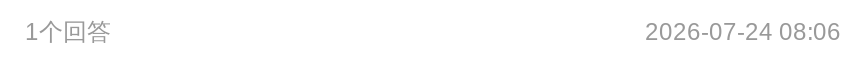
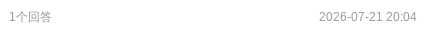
[645,18,841,46] 2026-07-24 08:06 -> [319,10,417,24] 2026-07-21 20:04

